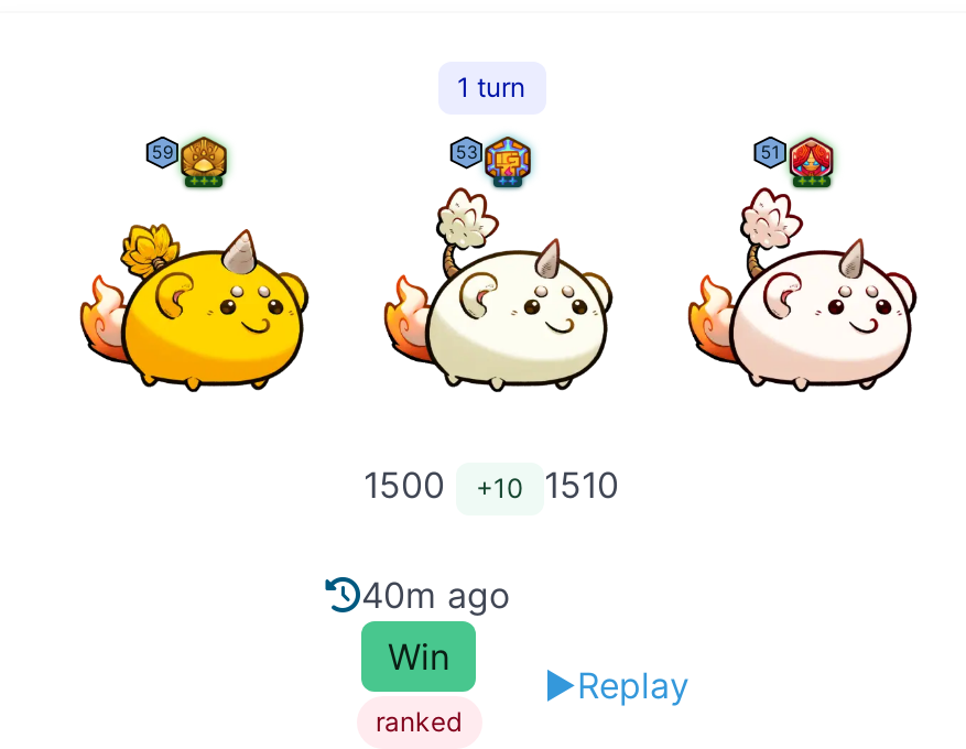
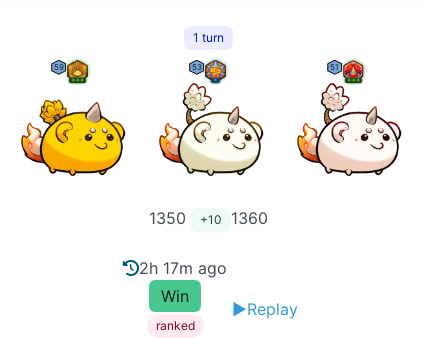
[363,463,619,507] 1500 +10 1510 -> [148,208,267,228] 1350 +10 1360
[361,573,511,617] 40m ago -> [139,258,227,278] 2h 17m ago

